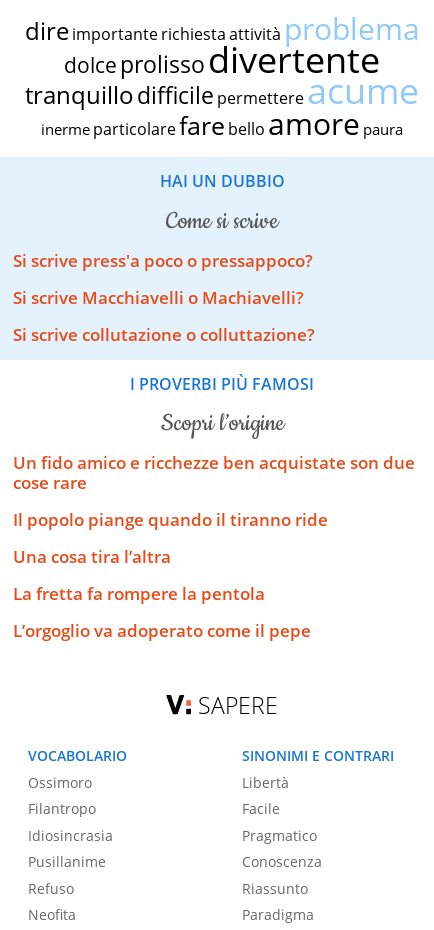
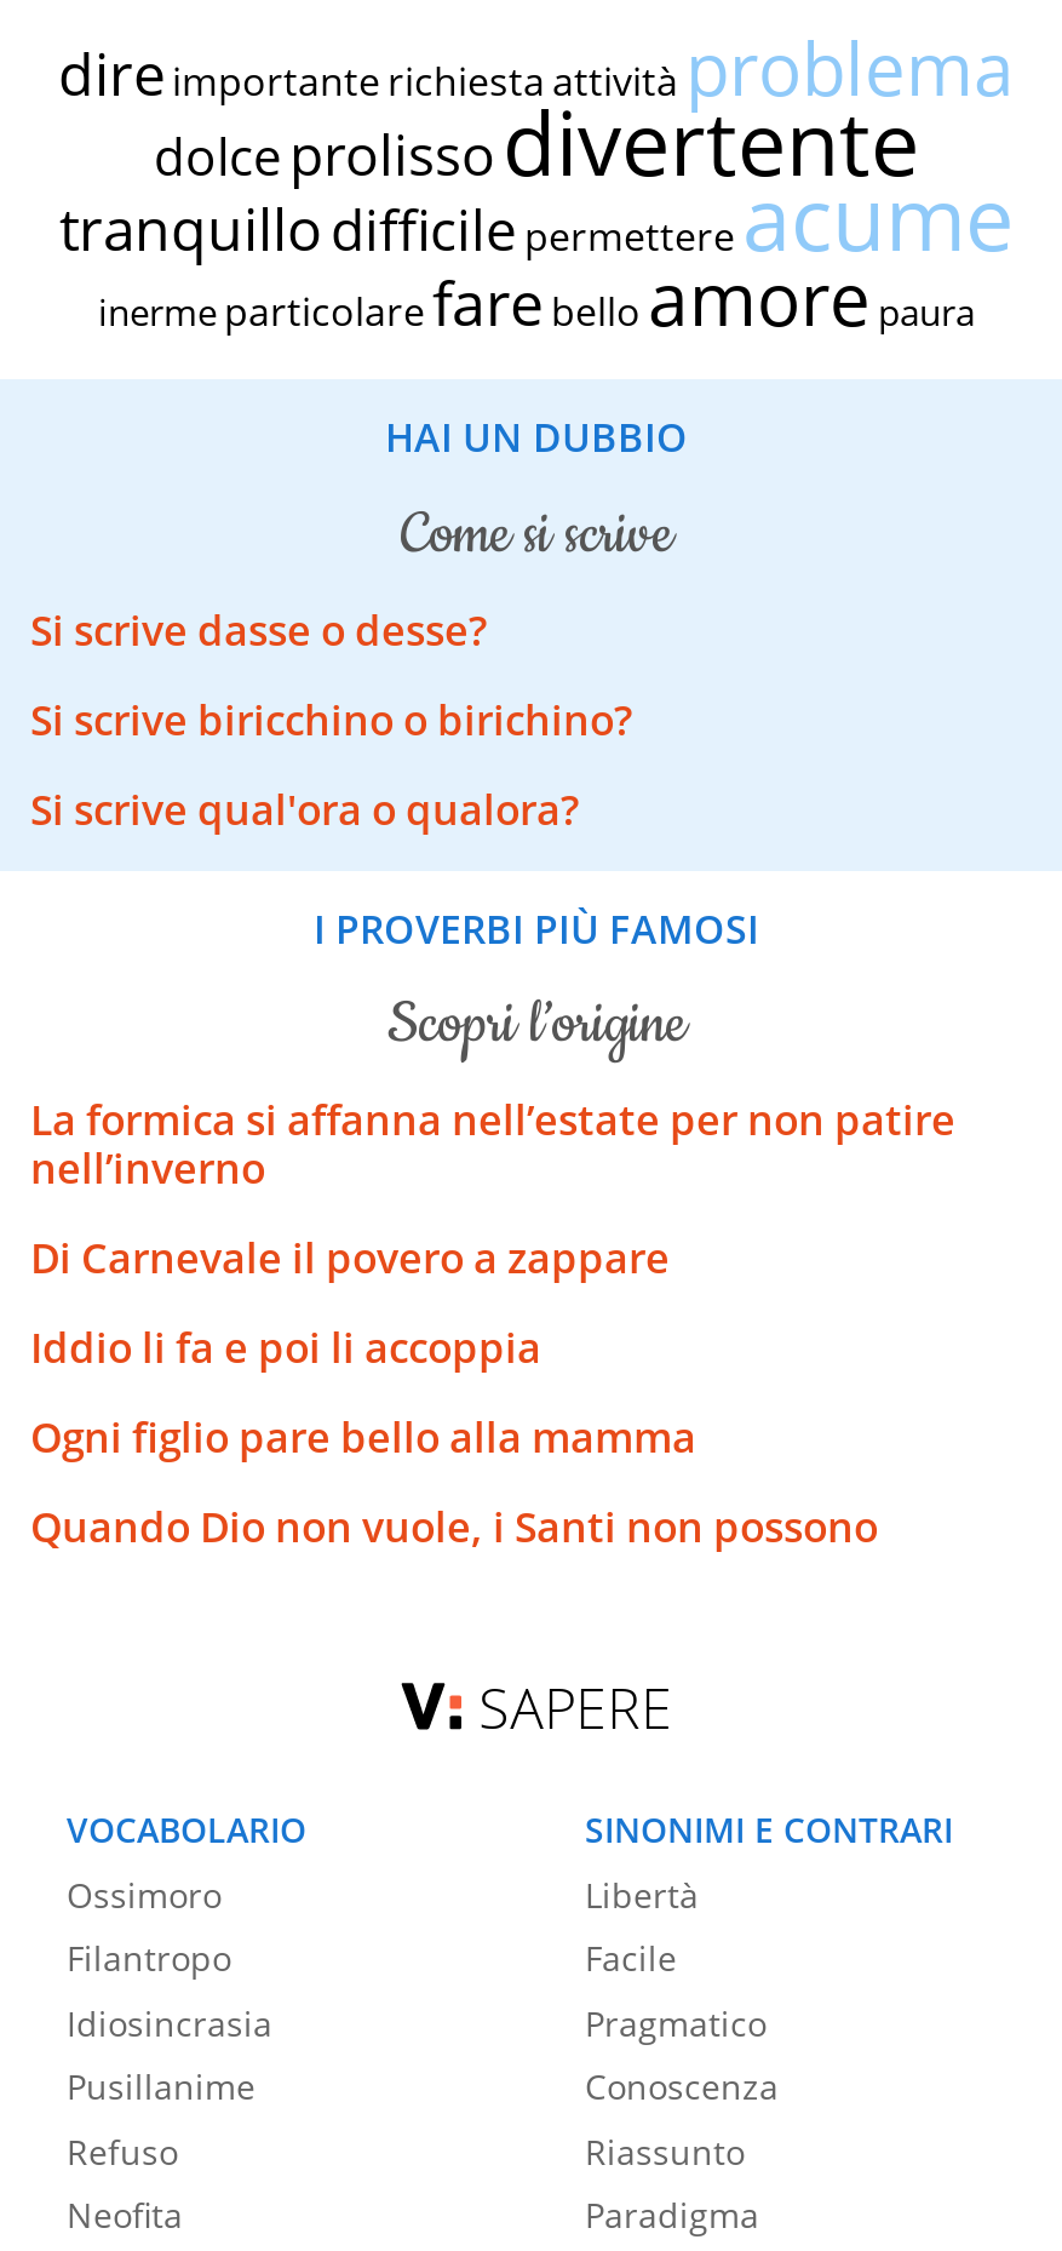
[13,249,313,272] Si scrive press'a poco o pressappoco? -> [30,602,488,657] Si scrive dasse o desse?
[13,286,304,309] Si scrive Macchiavelli o Machiavelli? -> [30,691,633,747] Si scrive biricchino o birichino?
[13,323,315,346] Si scrive collutazione o colluttazione? -> [30,781,580,837] Si scrive qual'ora o qualora?
[13,451,415,494] Un fido amico e ricchezze ben acquistate son due | cose rare -> [30,1092,955,1196] La formica si affanna nell’estate per non patire | nell’inverno
[13,508,328,531] Il popolo piange quando il tiranno ride -> [30,1230,670,1286] Di Carnevale il povero a zappare
[13,545,171,568] Una cosa tira l’altra -> [30,1320,541,1376] Iddio li fa e poi li accoppia
[13,582,265,605] La fretta fa rompere la pentola -> [30,1410,696,1465] Ogni figlio pare bello alla mamma
[13,619,311,642] L’orgoglio va adoperato come il pepe -> [30,1499,878,1555] Quando Dio non vuole, i Santi non possono

